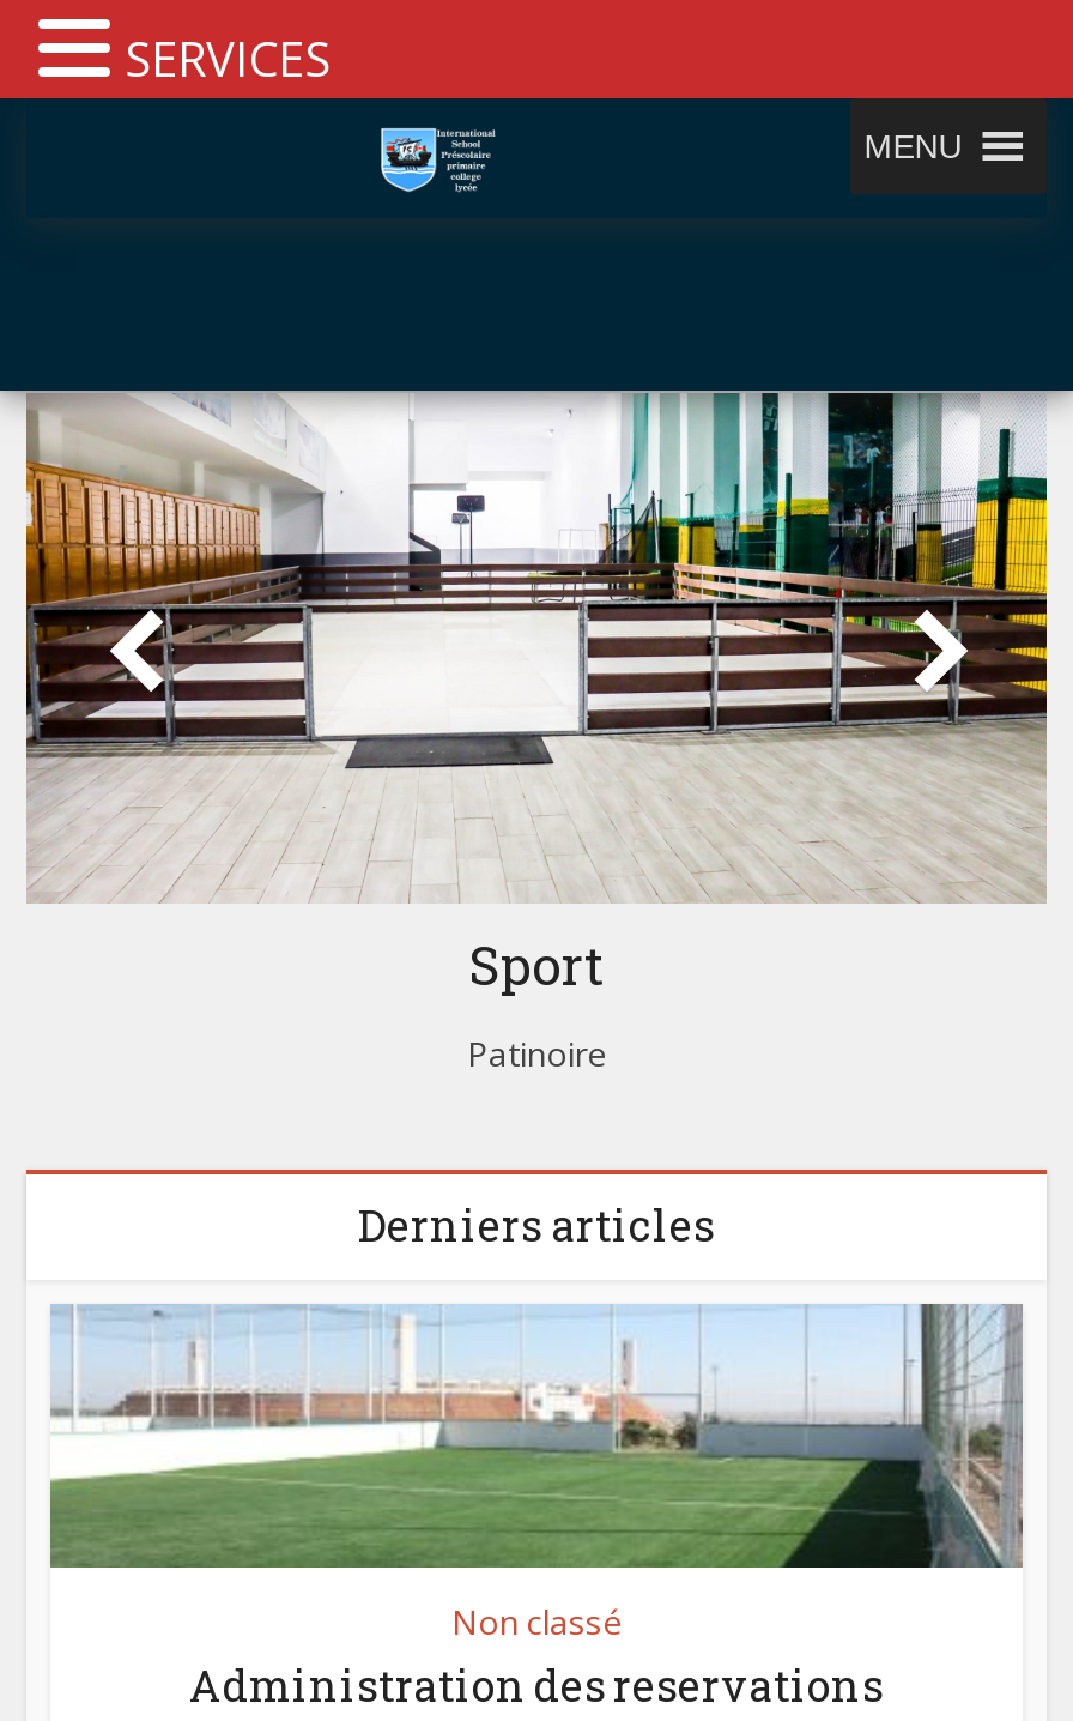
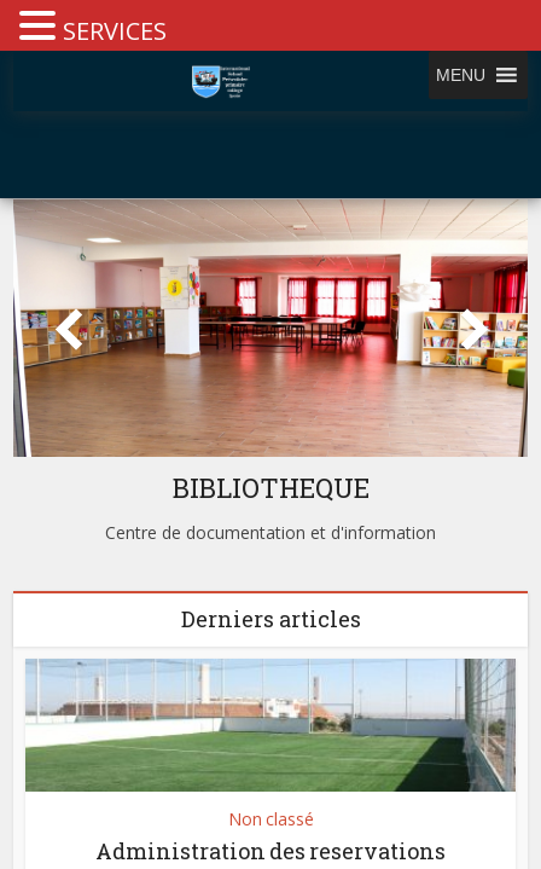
[24,391,1049,1076] [image] | Sport | Patinoire -> [13,198,529,544] [image] | BIBLIOTHEQUE | Centre de documentation et d'information

